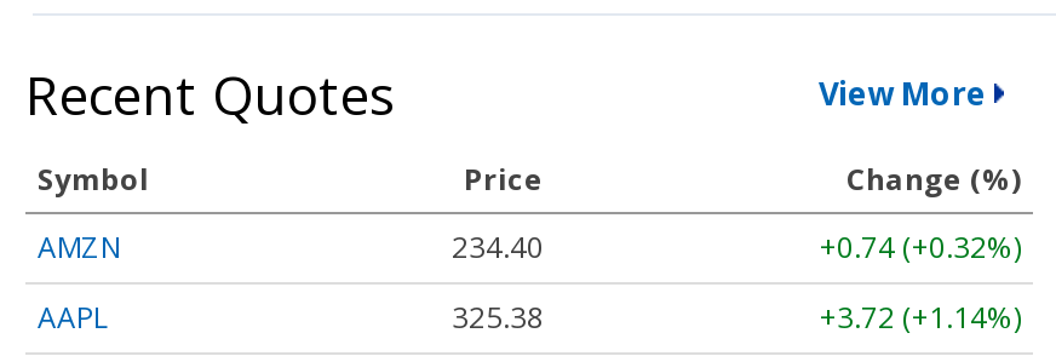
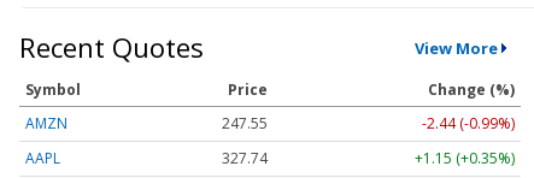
[452,226,544,267] 234.40 -> [222,113,268,134] 247.55
[820,226,1021,267] +0.74 (+0.32%) -> [422,113,515,134] -2.44 (-0.99%)
[452,296,544,337] 325.38 -> [222,148,268,169] 327.74
[820,296,1021,337] +3.72 (+1.14%) -> [415,148,515,169] +1.15 (+0.35%)

